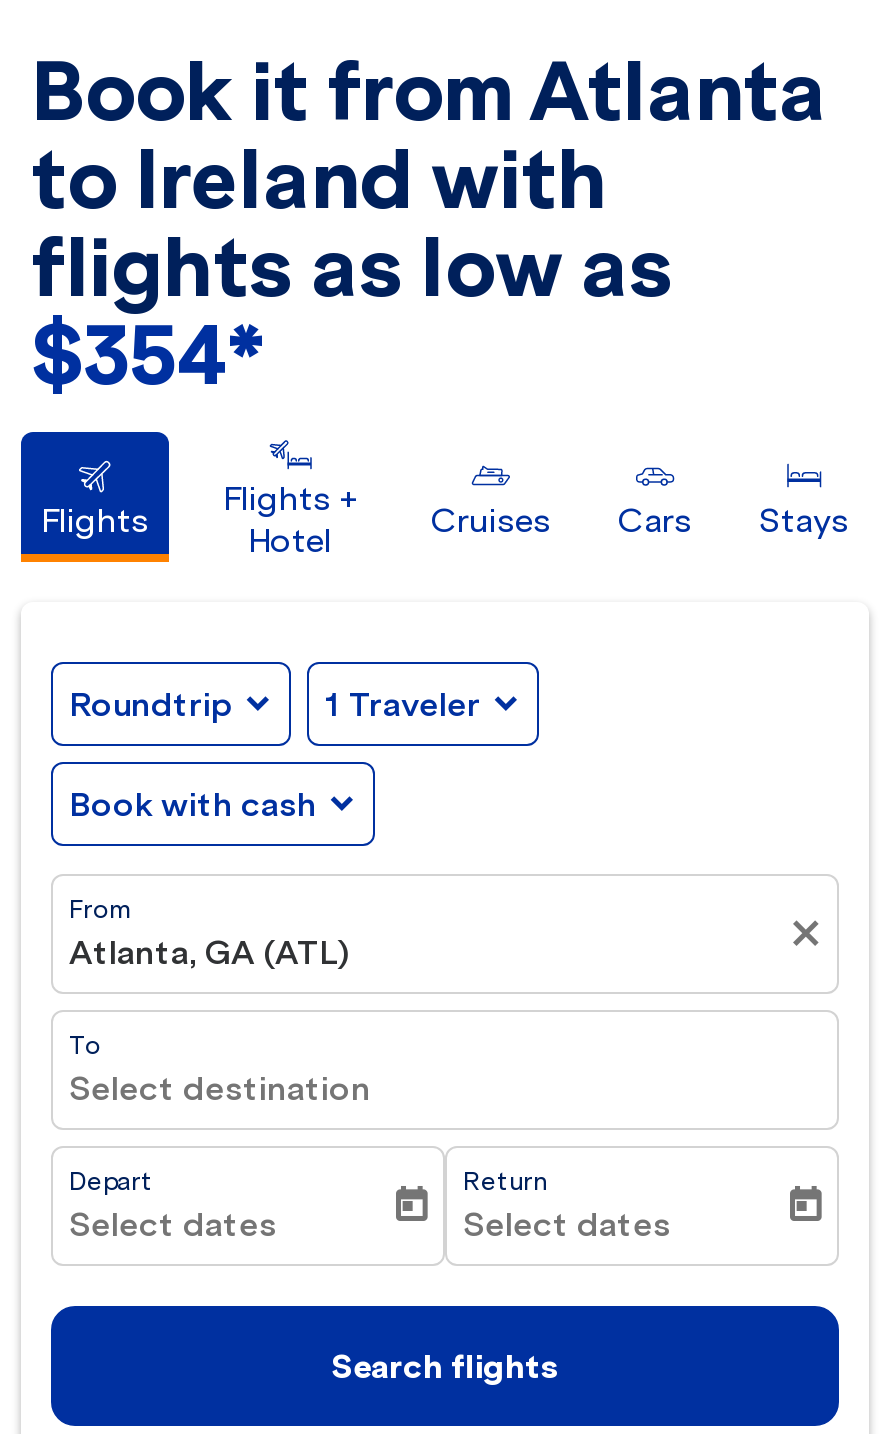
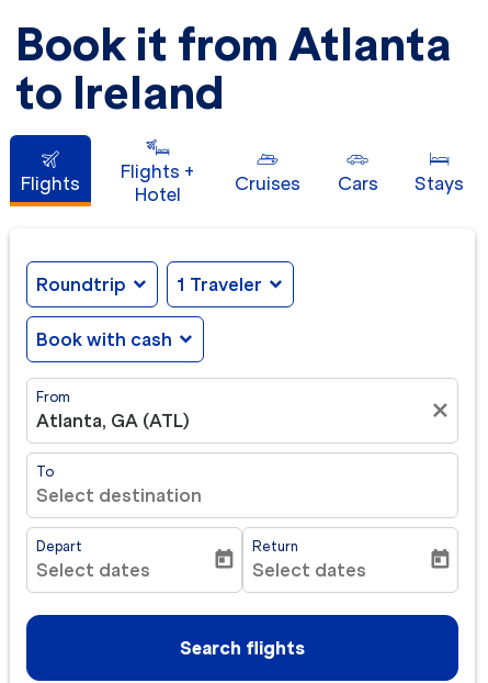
[31,128,673,406] to Ireland with | flights as low as | $354* -> [15,65,225,121] to Ireland

